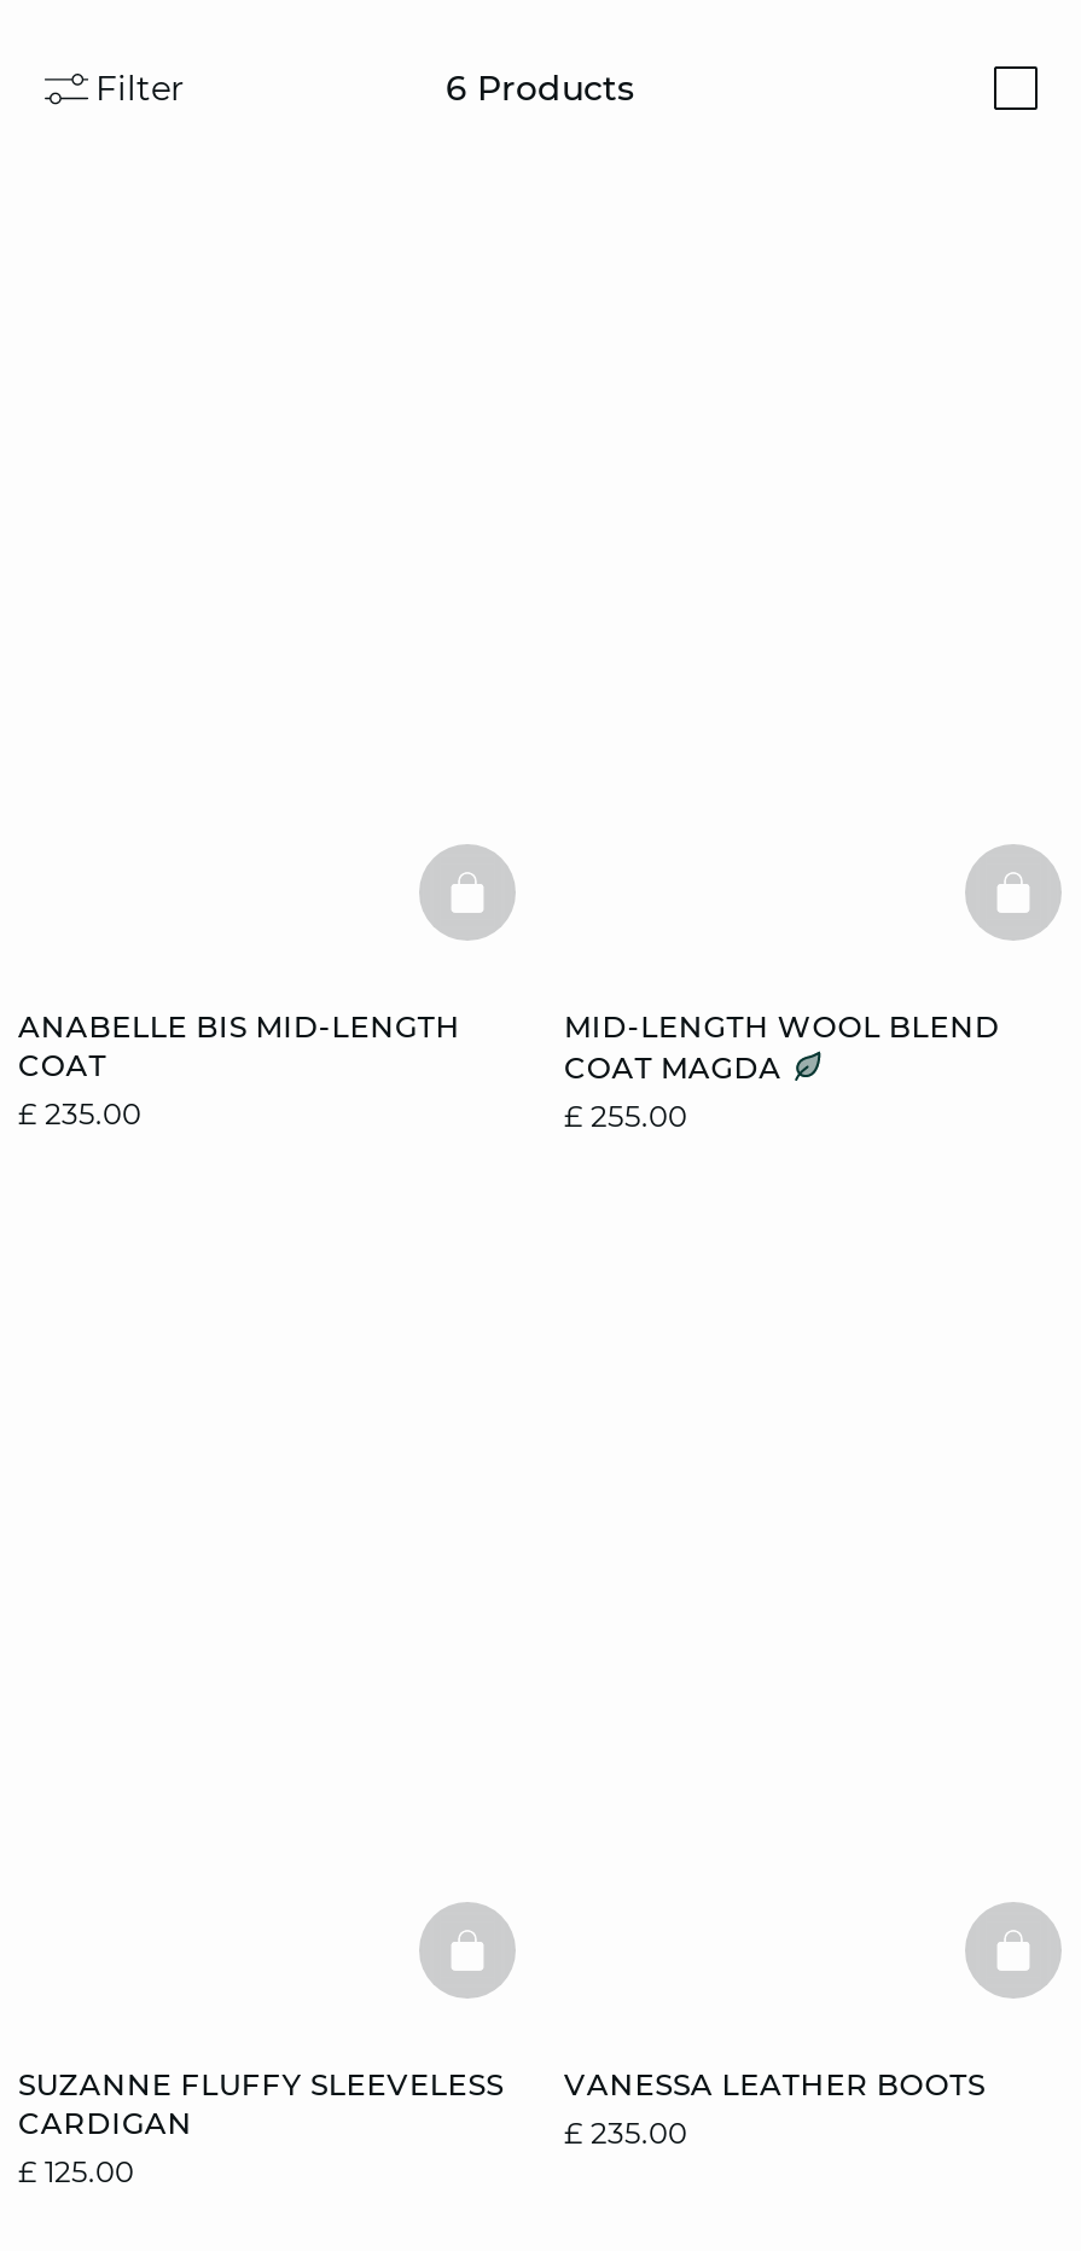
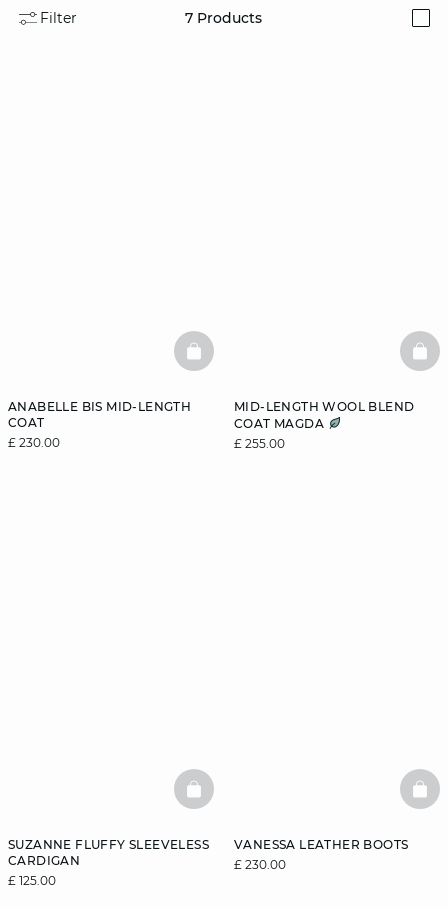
[446,66,634,110] 6 Products -> [185,9,262,27] 7 Products
[18,1095,141,1132] £ 235.00 -> [8,435,60,450] £ 230.00
[564,2115,687,2151] £ 235.00 -> [234,857,286,872] £ 230.00

